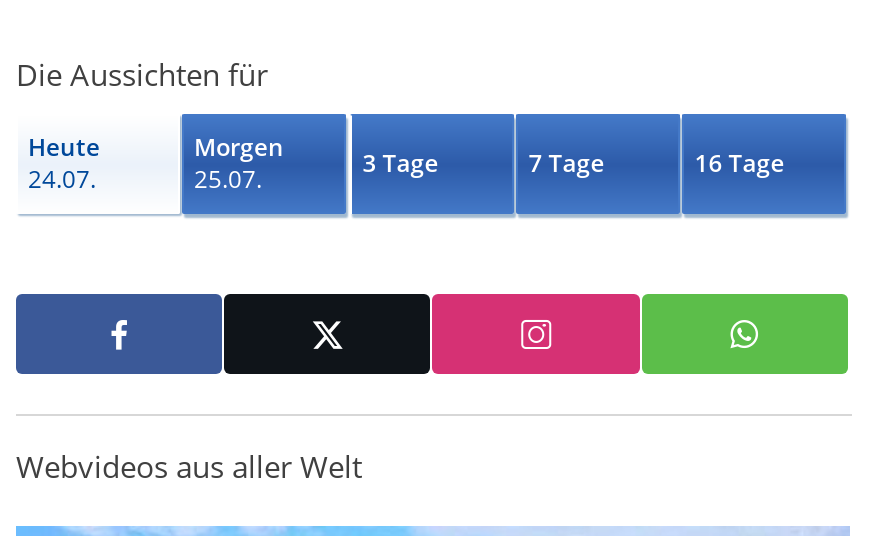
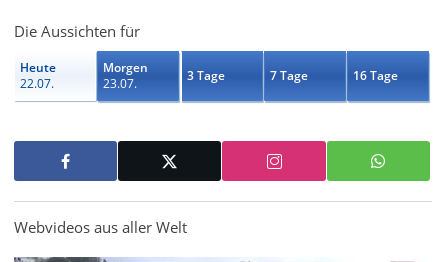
[28,163,96,197] 24.07. -> [20,75,54,92] 22.07.
[194,163,262,197] 25.07. -> [103,75,137,92] 23.07.

